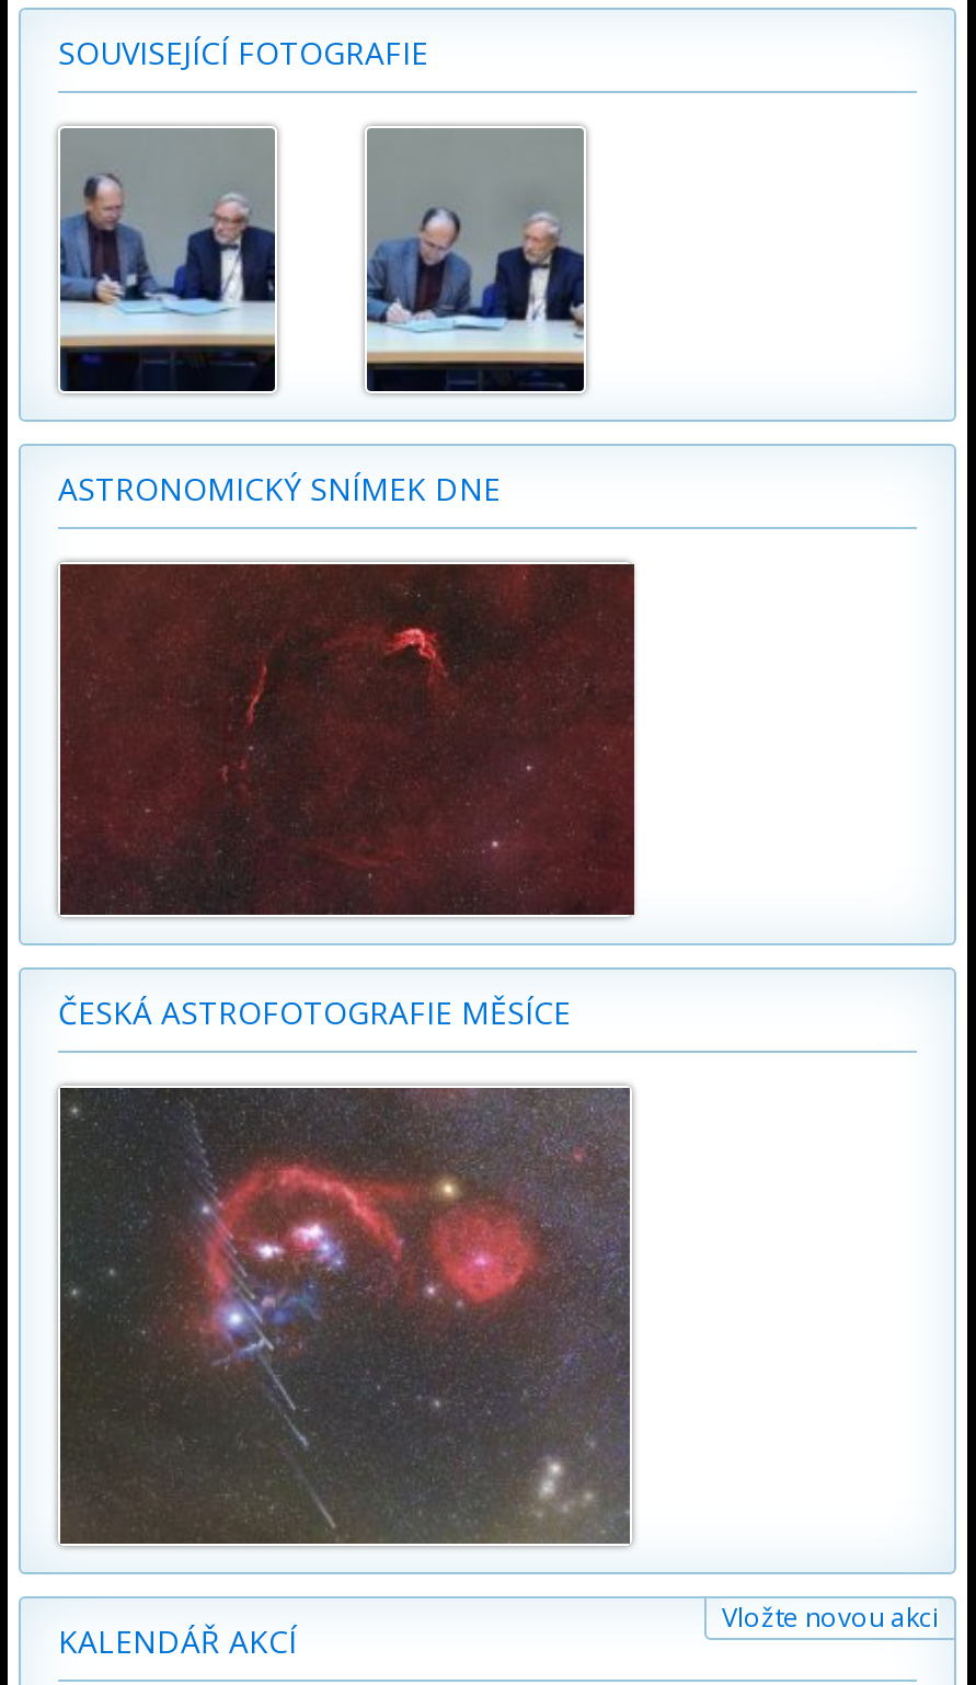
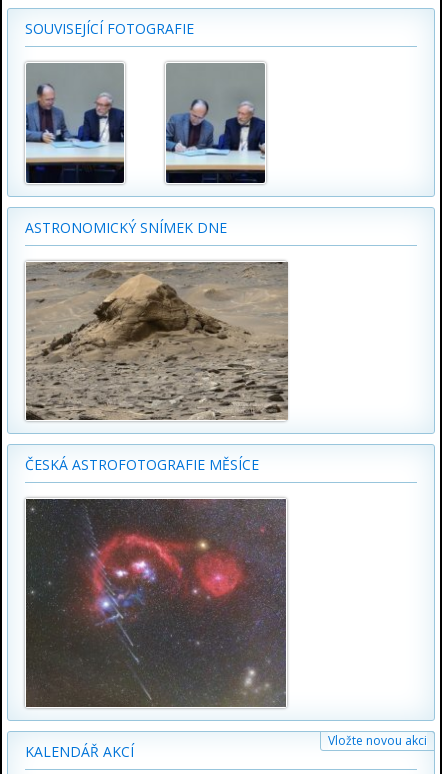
[60,564,634,915] [image] -> [26,262,289,420] [image]

